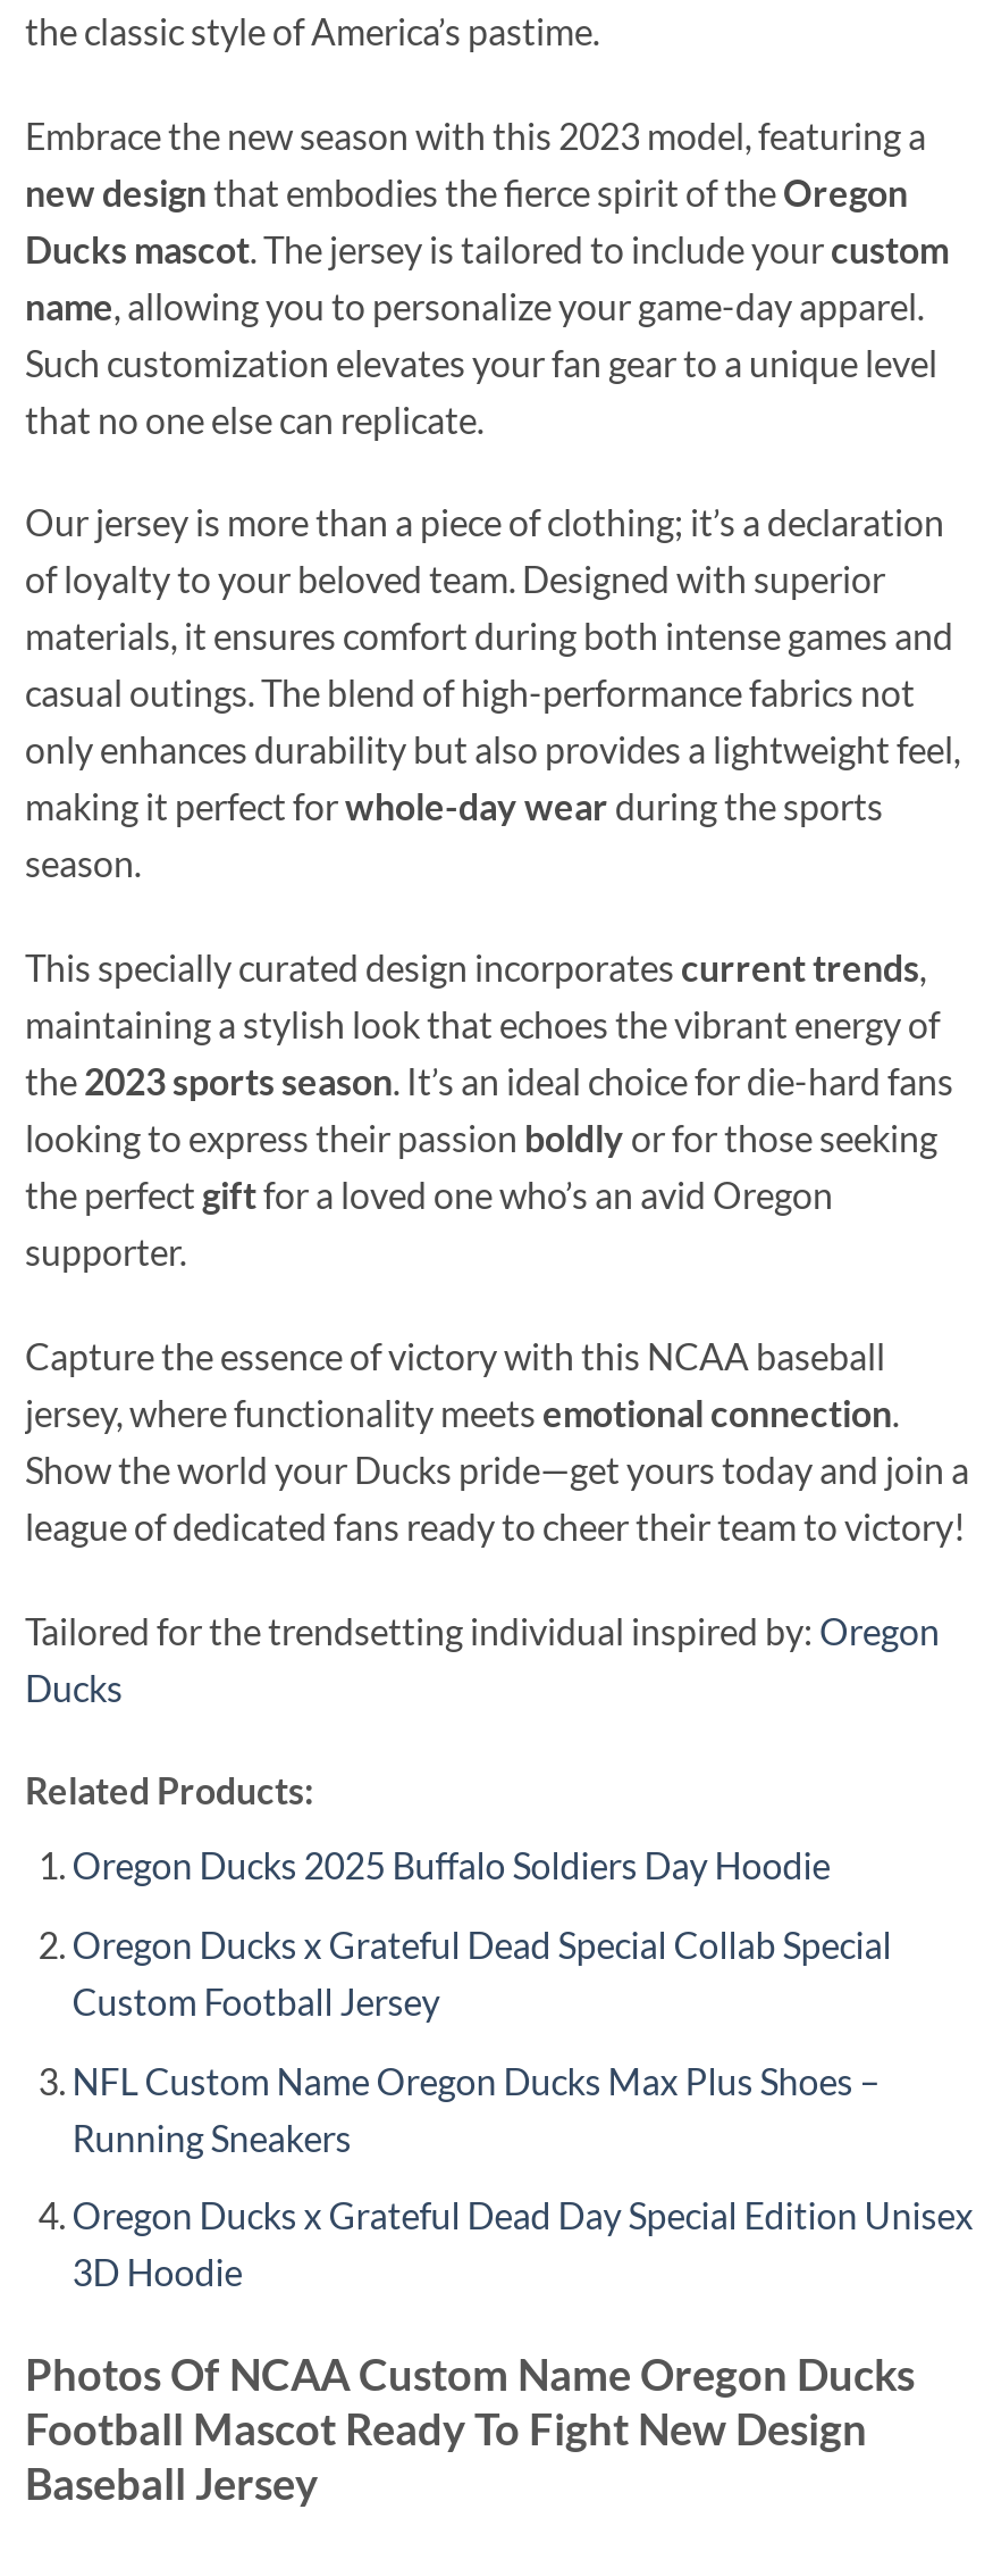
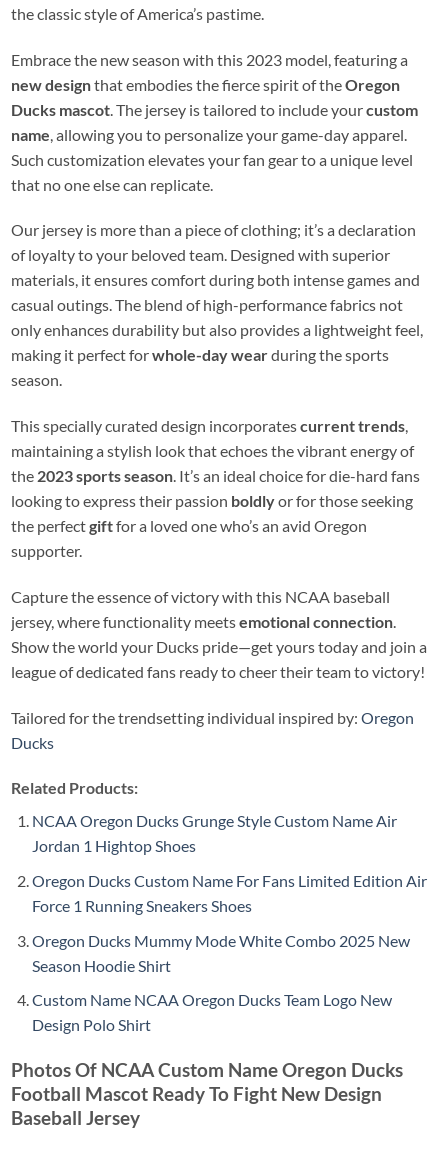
[72,1844,830,1887] Oregon Ducks 2025 Buffalo Soldiers Day Hoodie -> [32,811,397,855] NCAA Oregon Ducks Grunge Style Custom Name Air | Jordan 1 Hightop Shoes
[72,1923,892,2023] Oregon Ducks x Grateful Dead Special Collab Special | Custom Football Jersey -> [32,871,427,915] Oregon Ducks Custom Name For Fans Limited Edition Air | Force 1 Running Sneakers Shoes
[72,2058,880,2158] NFL Custom Name Oregon Ducks Max Plus Shoes – | Running Sneakers -> [32,931,410,975] Oregon Ducks Mummy Mode White Combo 2025 New | Season Hoodie Shirt
[72,2194,973,2294] Oregon Ducks x Grateful Dead Day Special Edition Unisex | 3D Hoodie -> [32,990,392,1034] Custom Name NCAA Oregon Ducks Team Logo New | Design Polo Shirt

